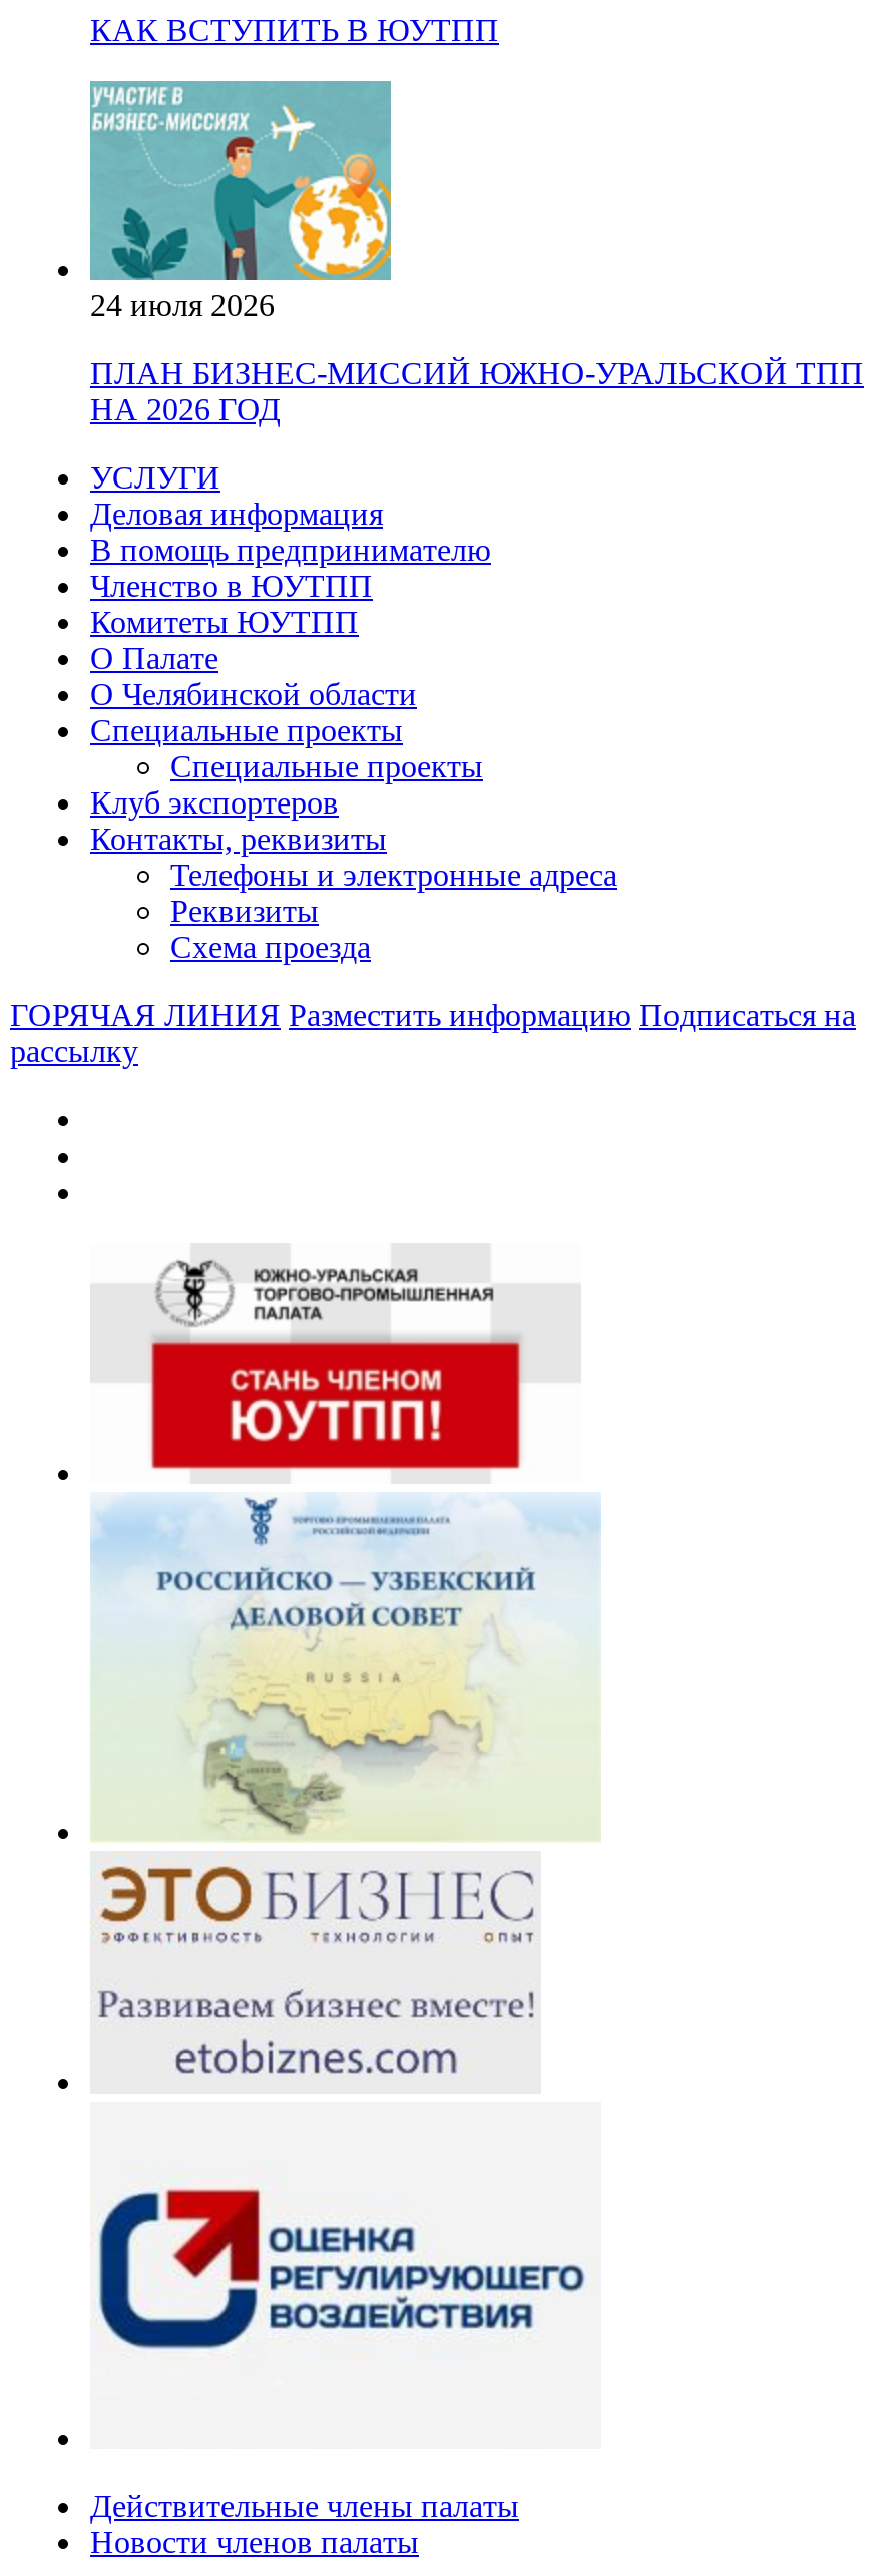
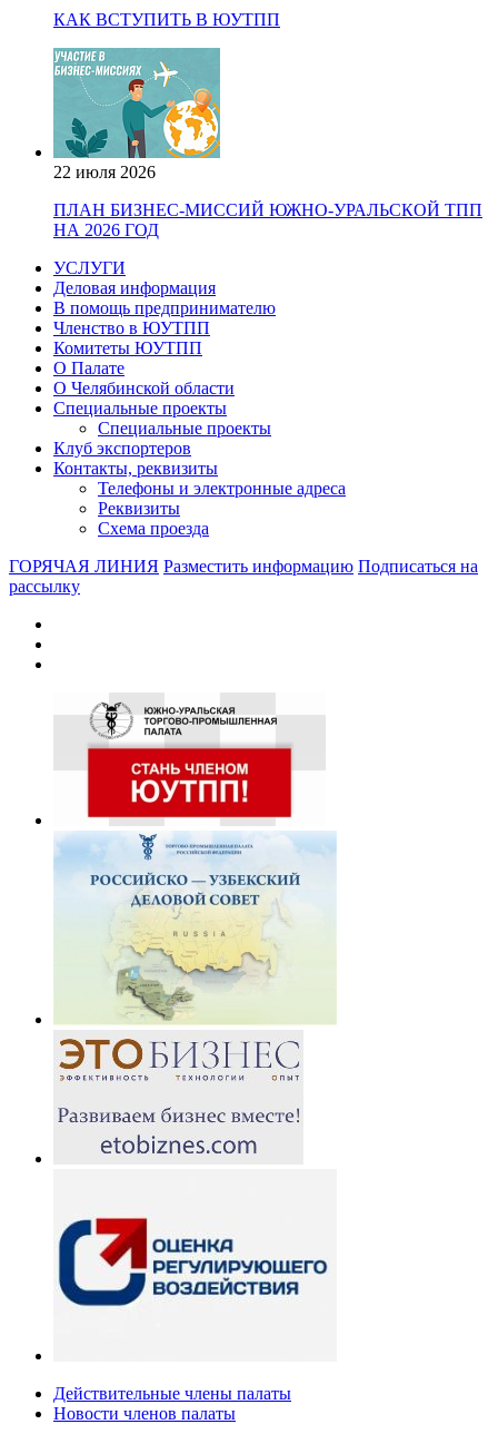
[90,288,275,322] 24 июля 2026 -> [53,163,156,181] 22 июля 2026

